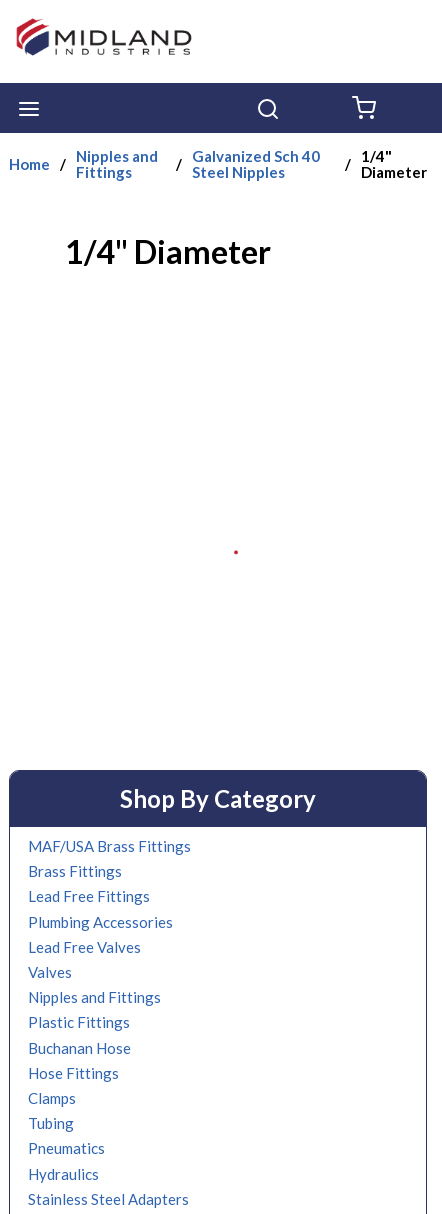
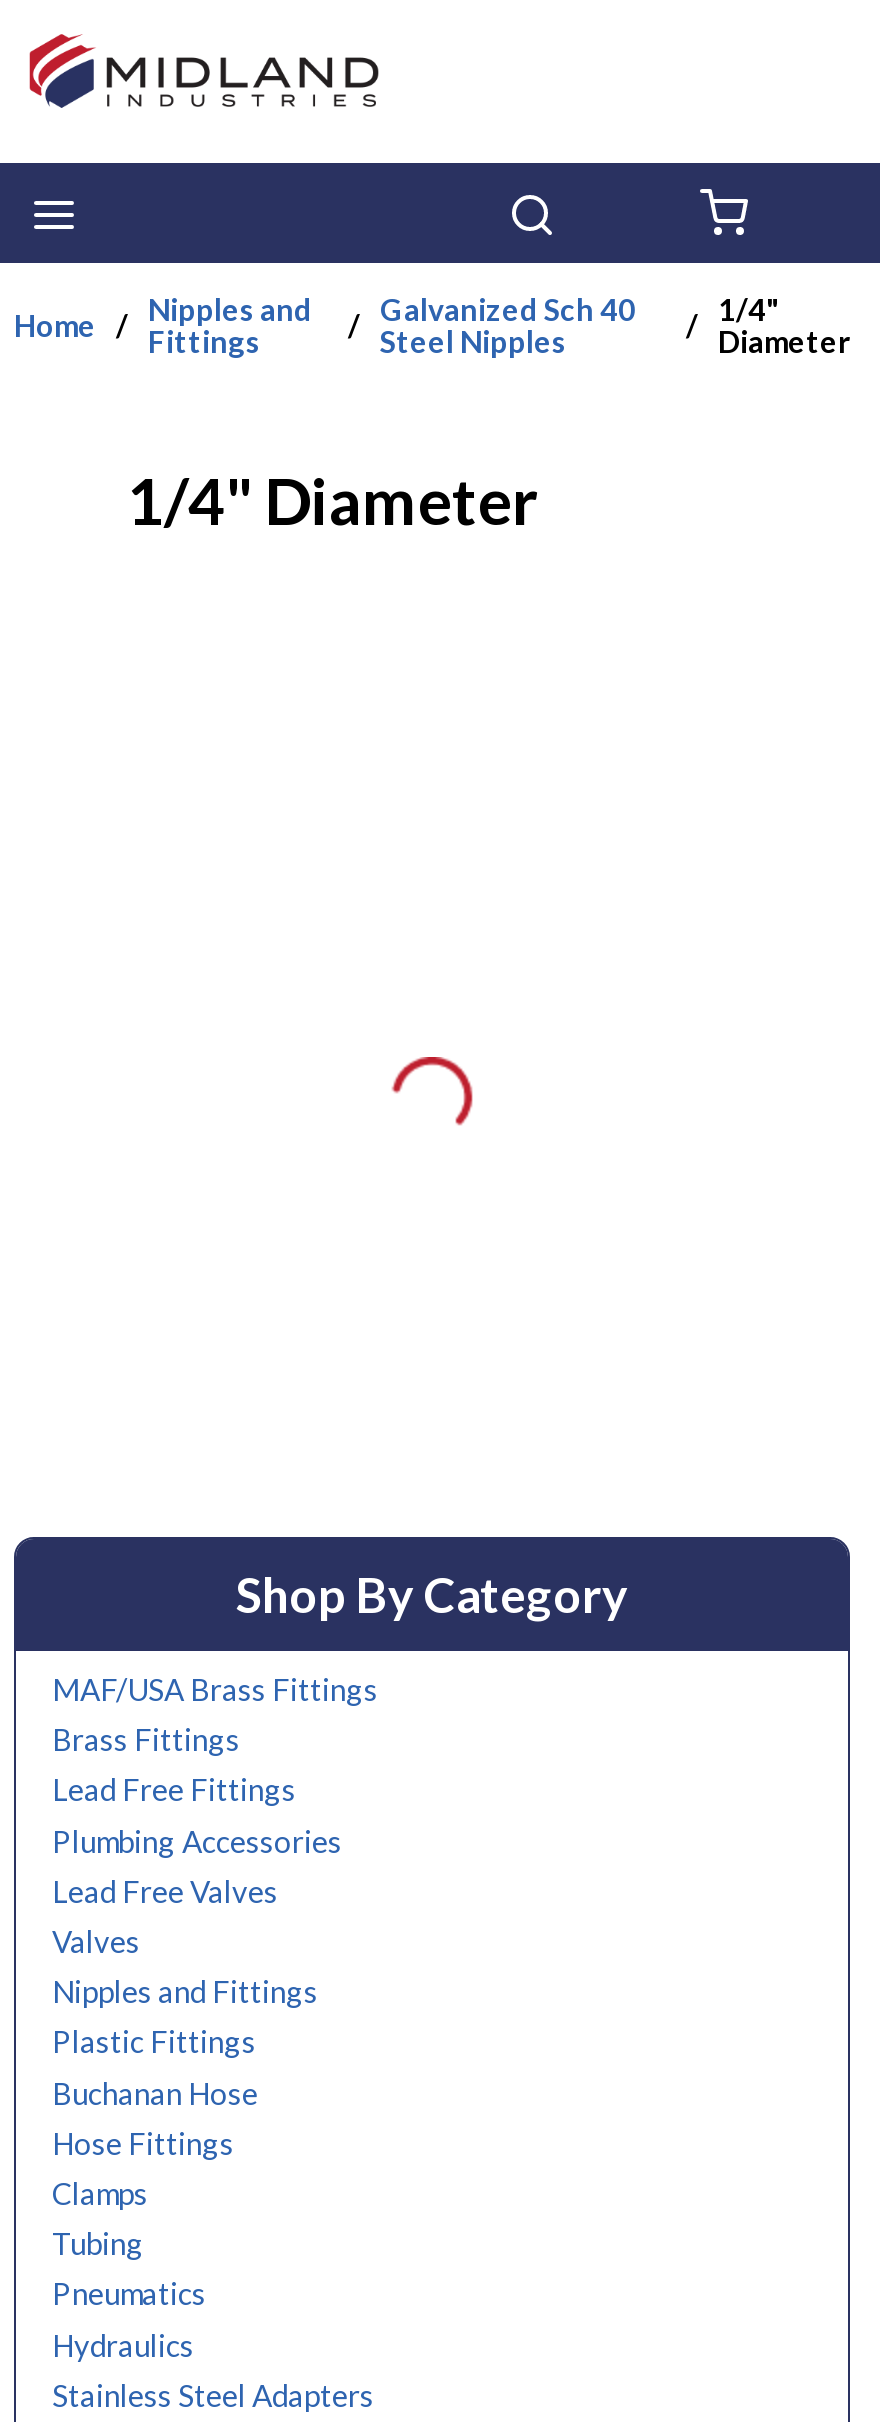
none -> [390,1055,474,1127] [image]

